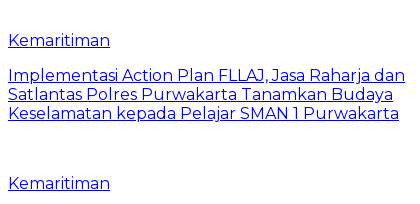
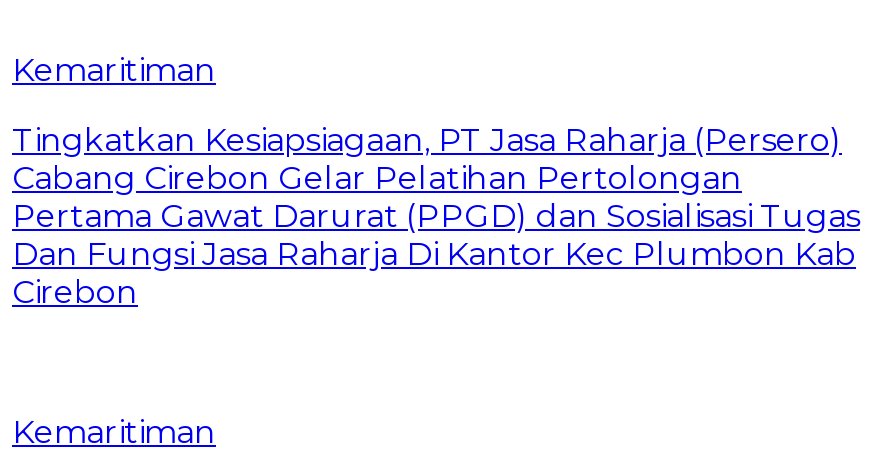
[8,66,405,123] Implementasi Action Plan FLLAJ, Jasa Raharja dan | Satlantas Polres Purwakarta Tanamkan Budaya | Keselamatan kepada Pelajar SMAN 1 Purwakarta -> [12,121,860,311] Tingkatkan Kesiapsiagaan, PT Jasa Raharja (Persero) | Cabang Cirebon Gelar Pelatihan Pertolongan | Pertama Gawat Darurat (PPGD) dan Sosialisasi Tugas | Dan Fungsi Jasa Raharja Di Kantor Kec Plumbon Kab | Cirebon

